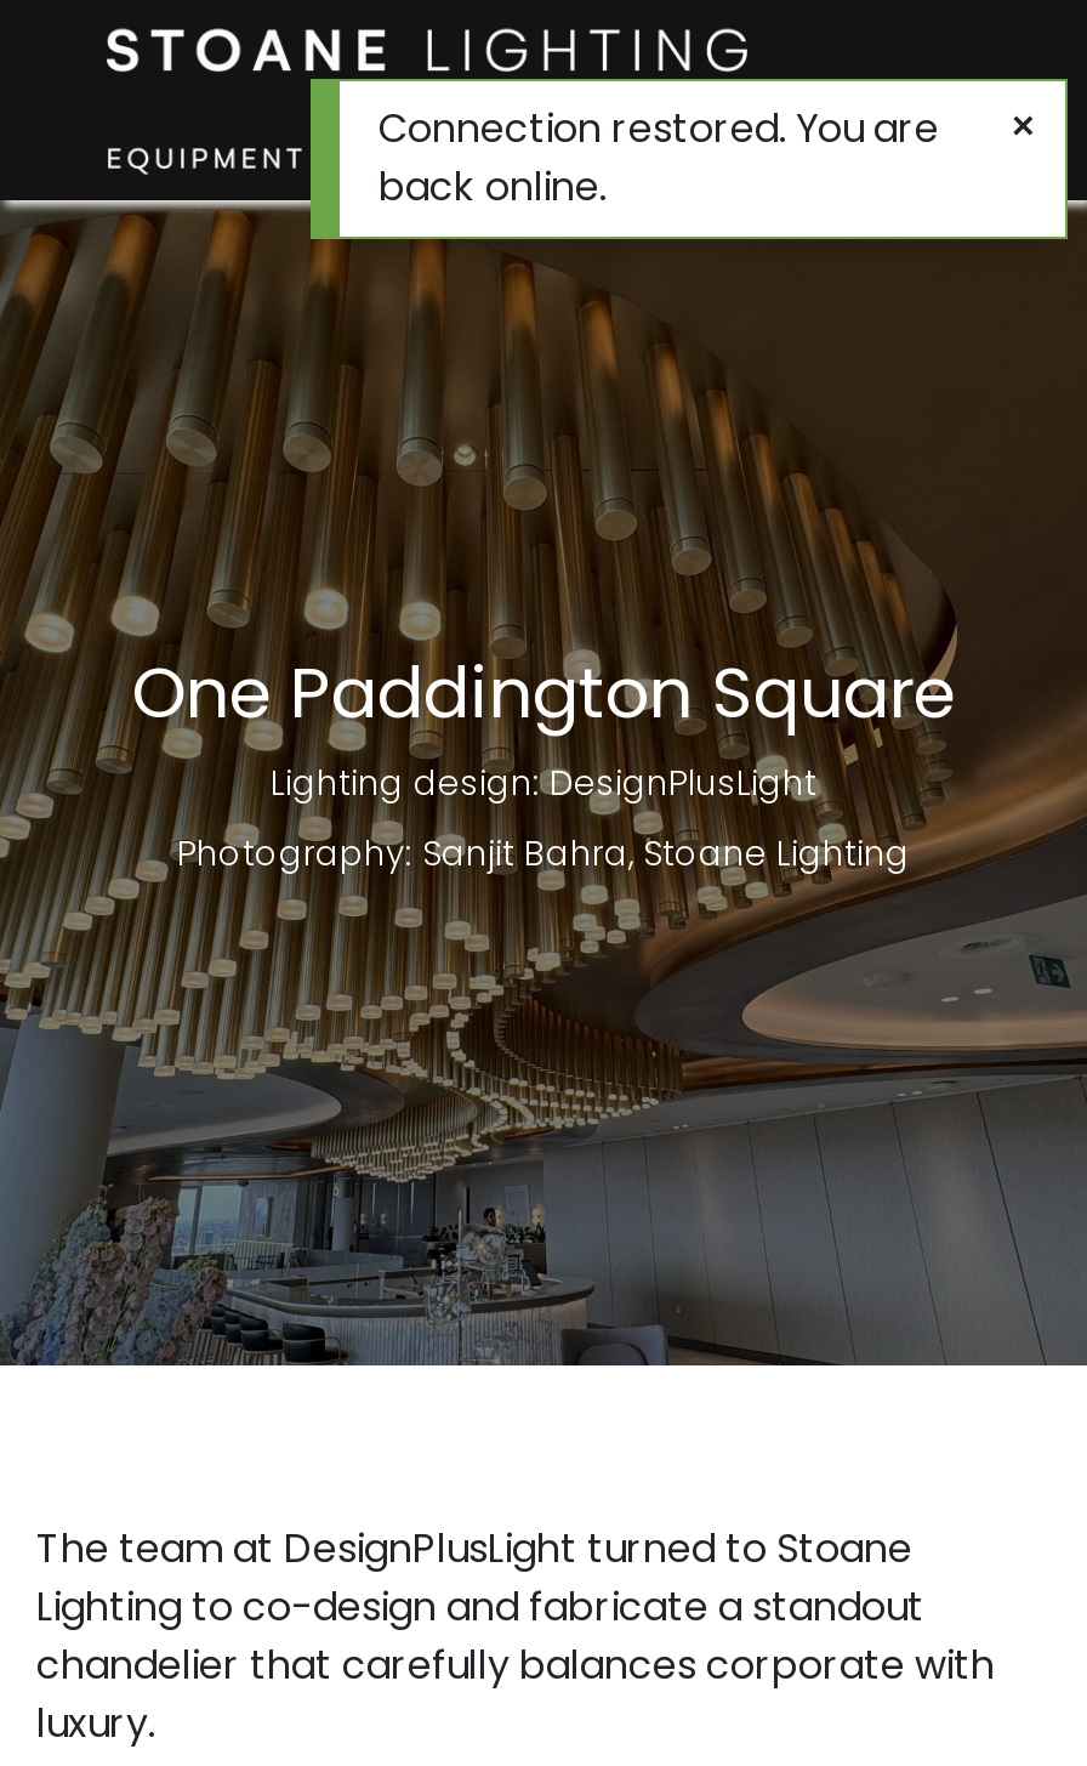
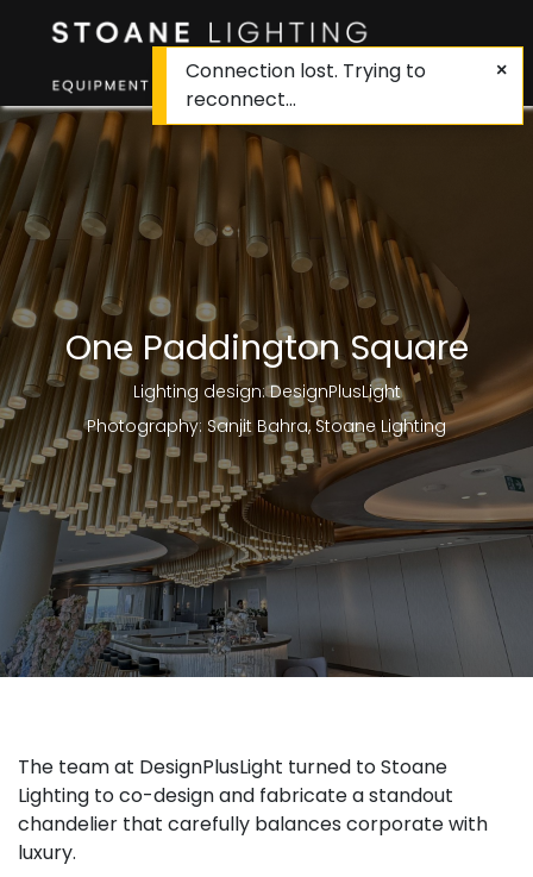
[379,101,939,215] Connection restored. You are | back online. -> [186,57,426,113] Connection lost. Trying to | reconnect...

